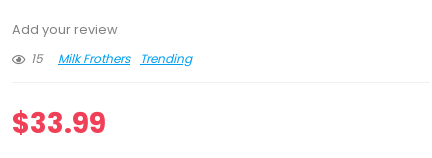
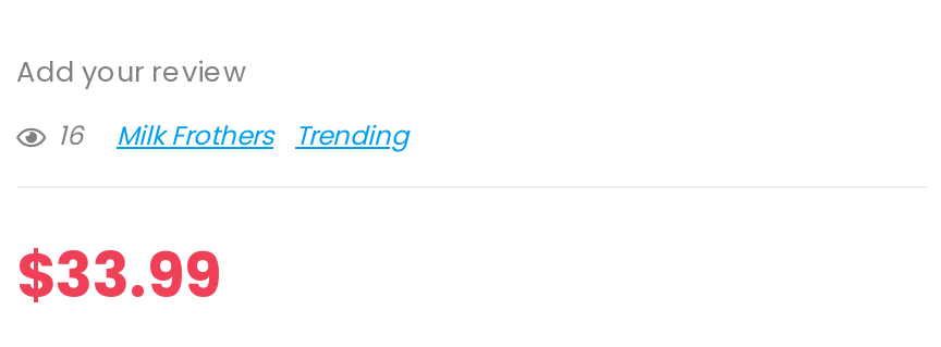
[31,50,192,67] 15 Milk Frothers Trending -> [58,116,408,153] 16 Milk Frothers Trending

